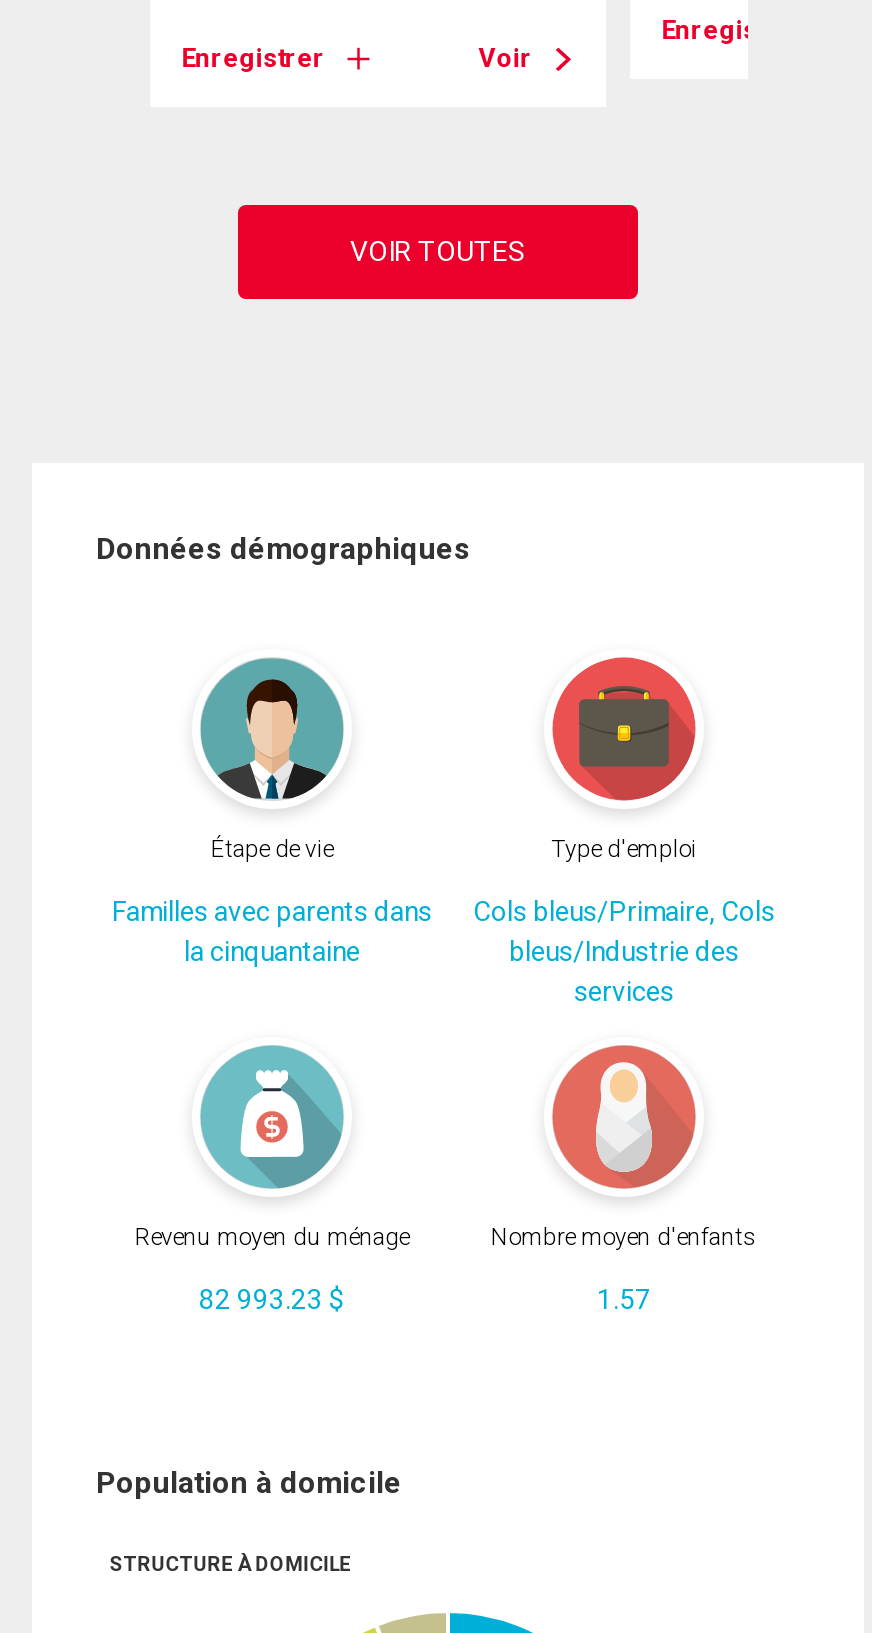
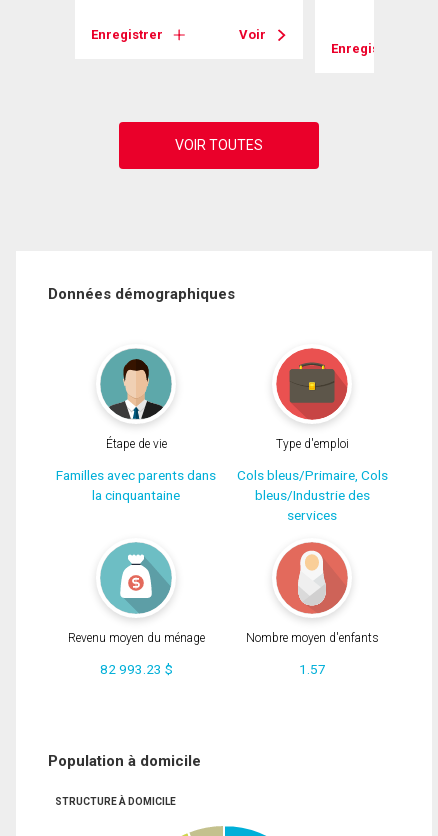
none -> [91,27,266,42] Enregistrer | Voir
[181,44,532,74] Enregistrer | Voir -> none

